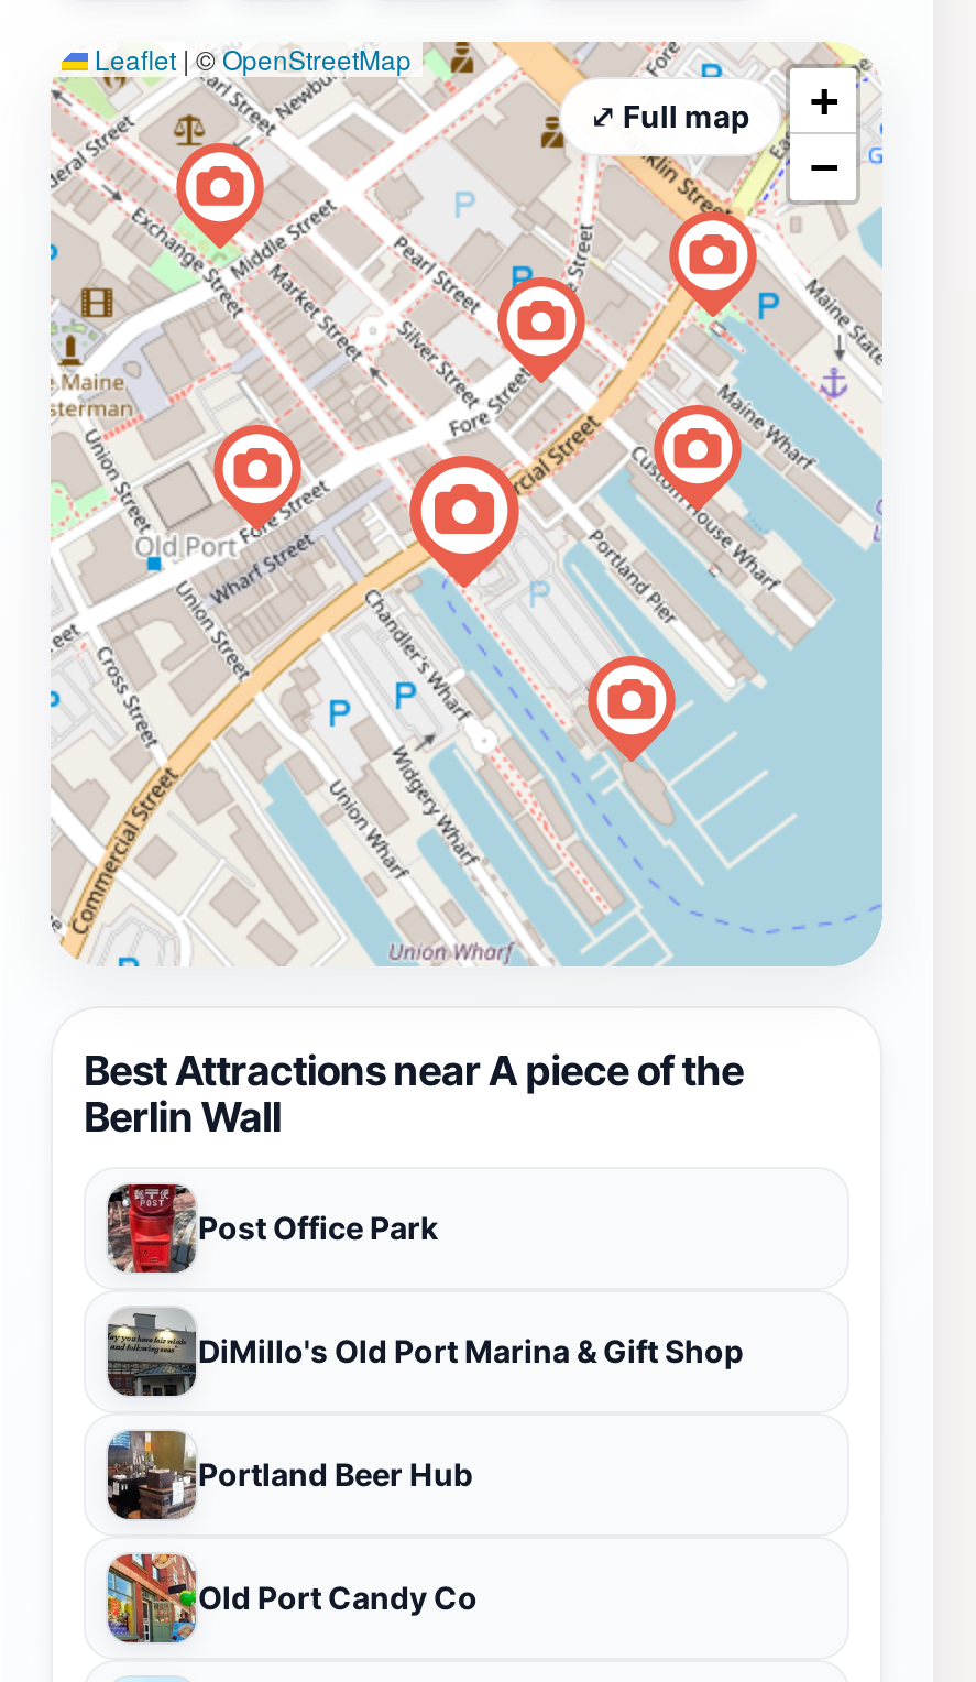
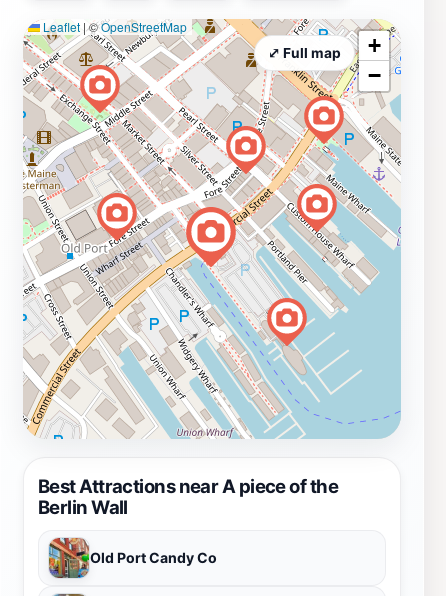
[106,1182,744,1492] [image] | Post Office Park | DiMillo's Old Port Marina & Gift Shop | Portland Beer Hub -> none
[106,1310,196,1400] [image] -> none
[106,1429,194,1523] [image] -> none

